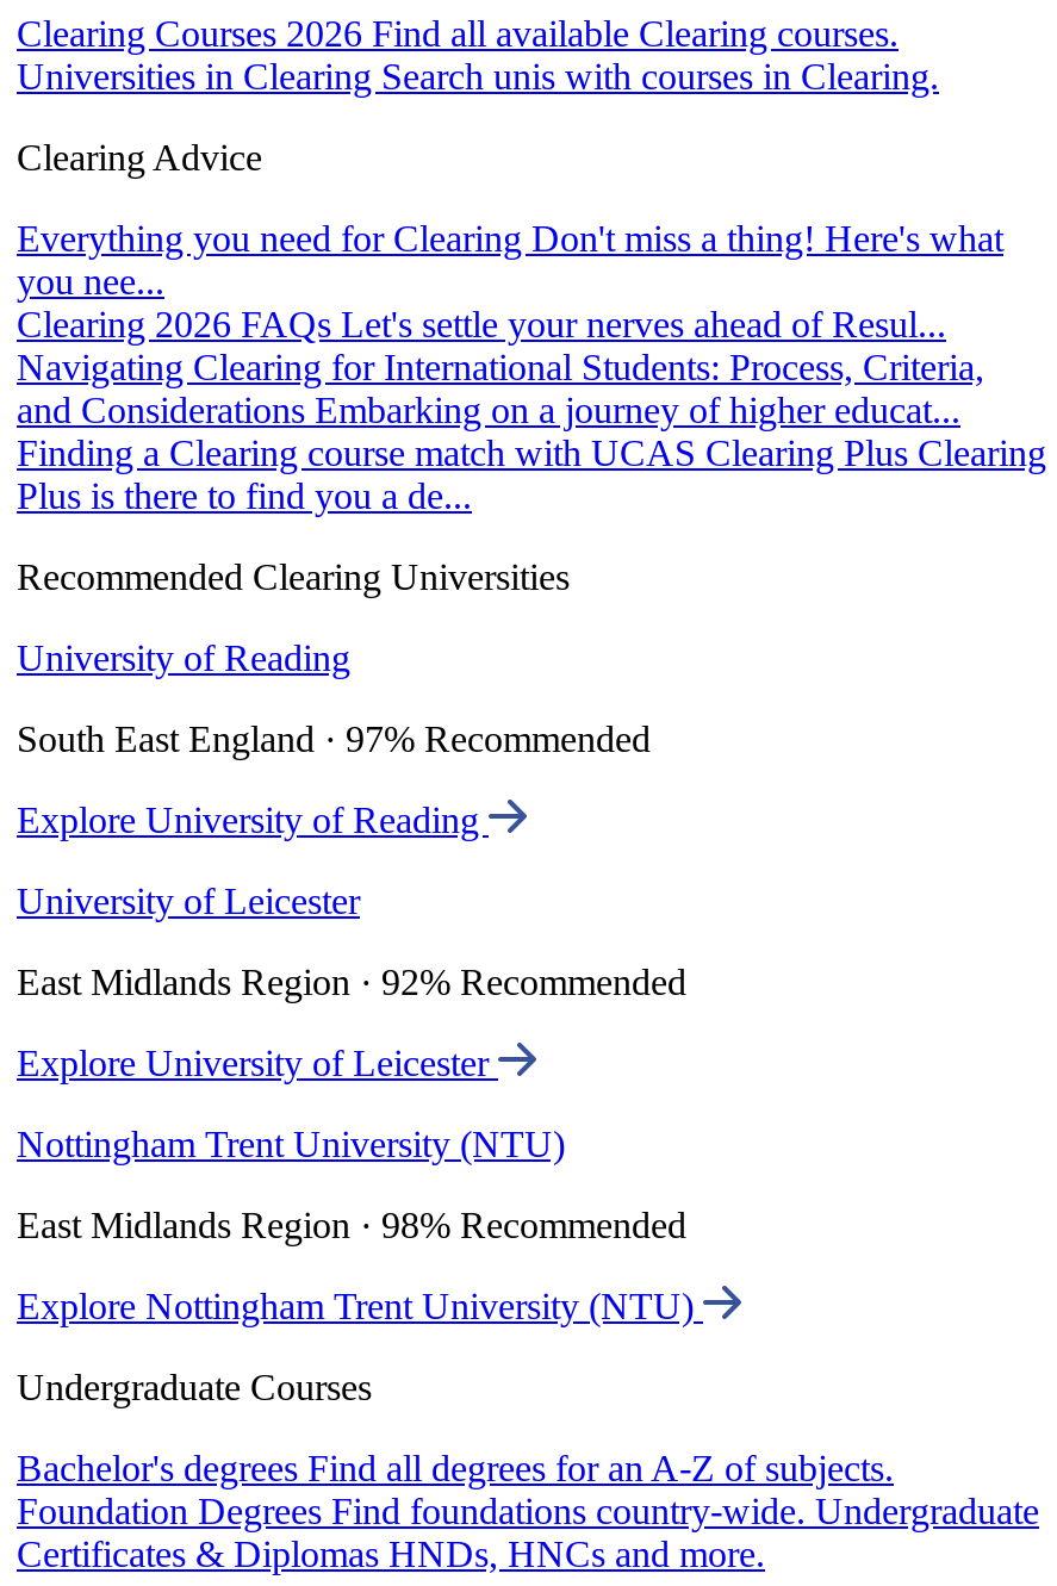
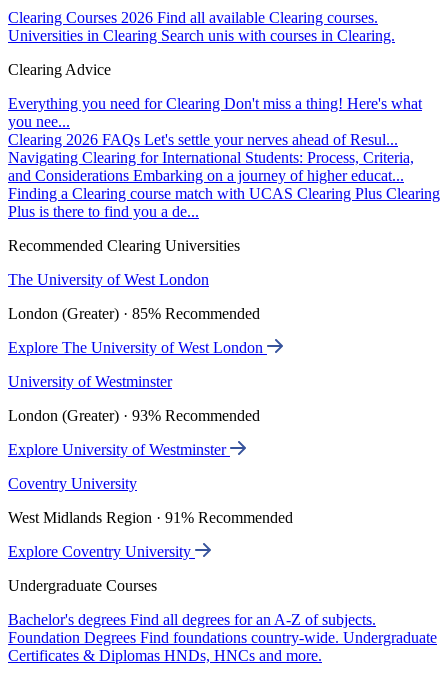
[17,638,350,678] University of Reading -> [8,271,209,288] The University of West London
[17,719,651,759] South East England · 97% Recommended -> [8,305,260,322] London (Greater) · 85% Recommended
[17,800,489,840] Explore University of Reading -> [8,339,267,356] Explore The University of West London
[17,881,360,921] University of Leicester -> [8,373,172,390] University of Westminster
[17,962,686,1002] East Midlands Region · 92% Recommended -> [8,407,260,424] London (Greater) · 93% Recommended
[17,1043,498,1083] Explore University of Leicester -> [8,441,230,458] Explore University of Westminster
[17,1124,565,1164] Nottingham Trent University (NTU) -> [8,475,137,492] Coventry University
[17,1205,686,1245] East Midlands Region · 98% Recommended -> [8,509,293,526] West Midlands Region · 91% Recommended
[17,1286,703,1326] Explore Nottingham Trent University (NTU) -> [8,543,195,560] Explore Coventry University

